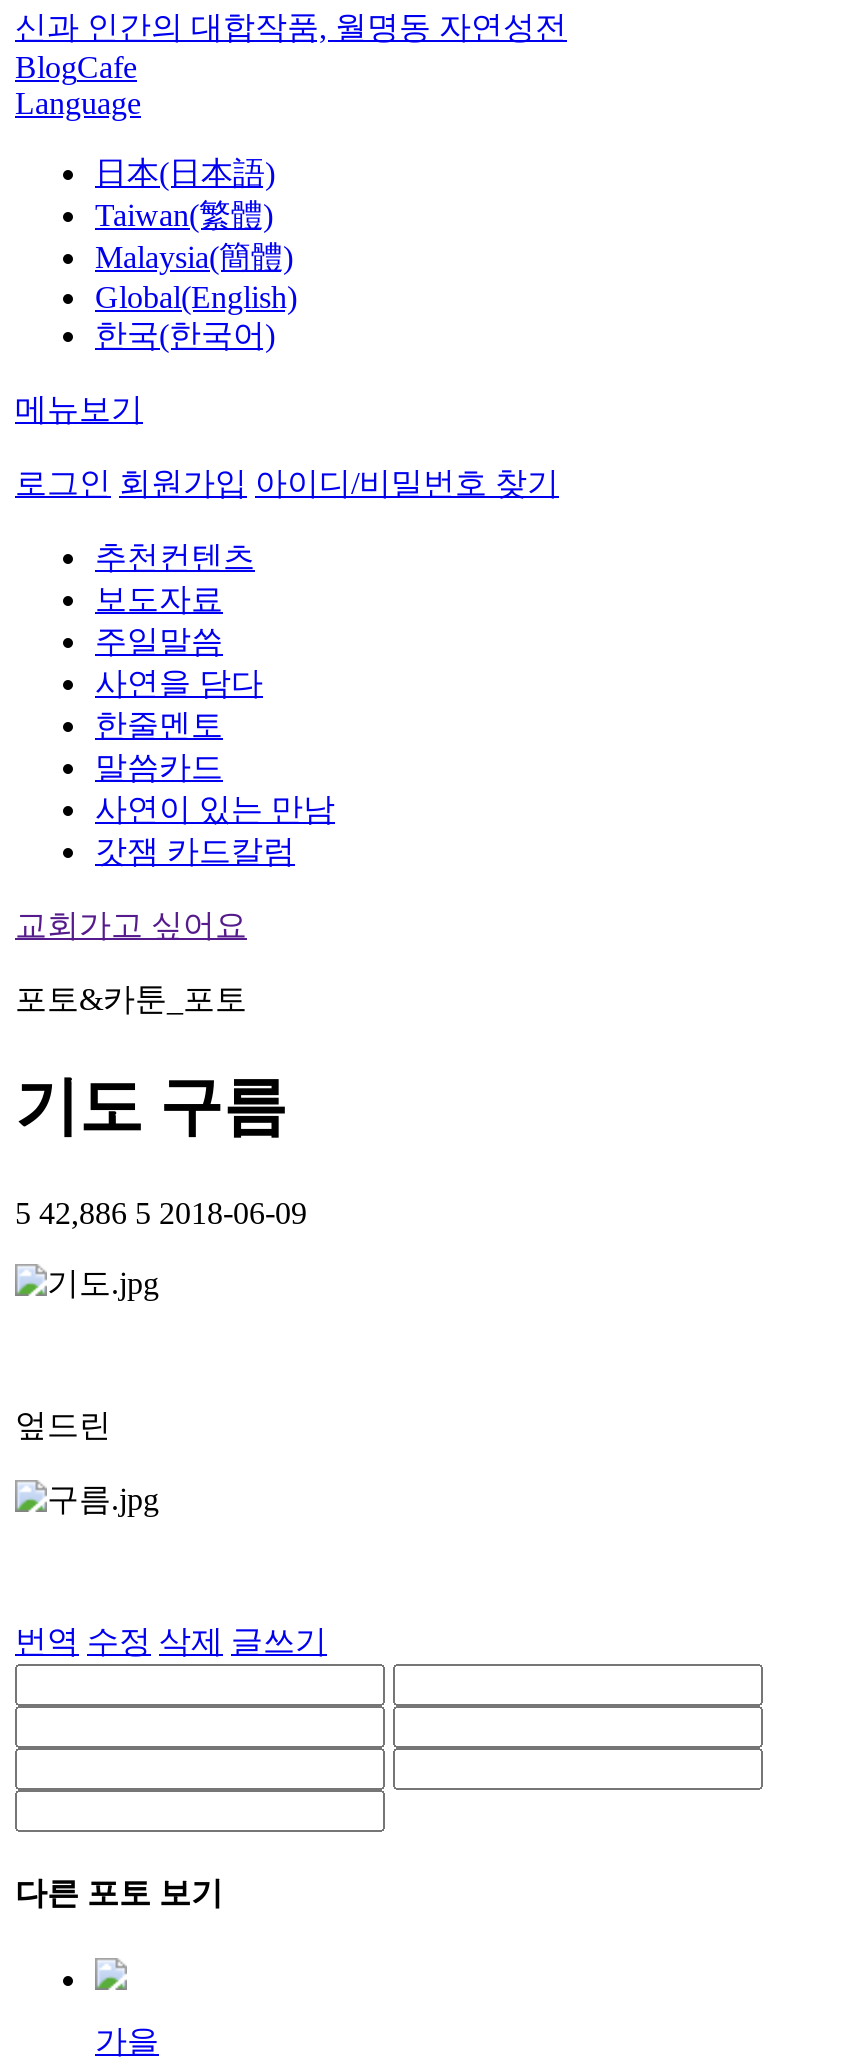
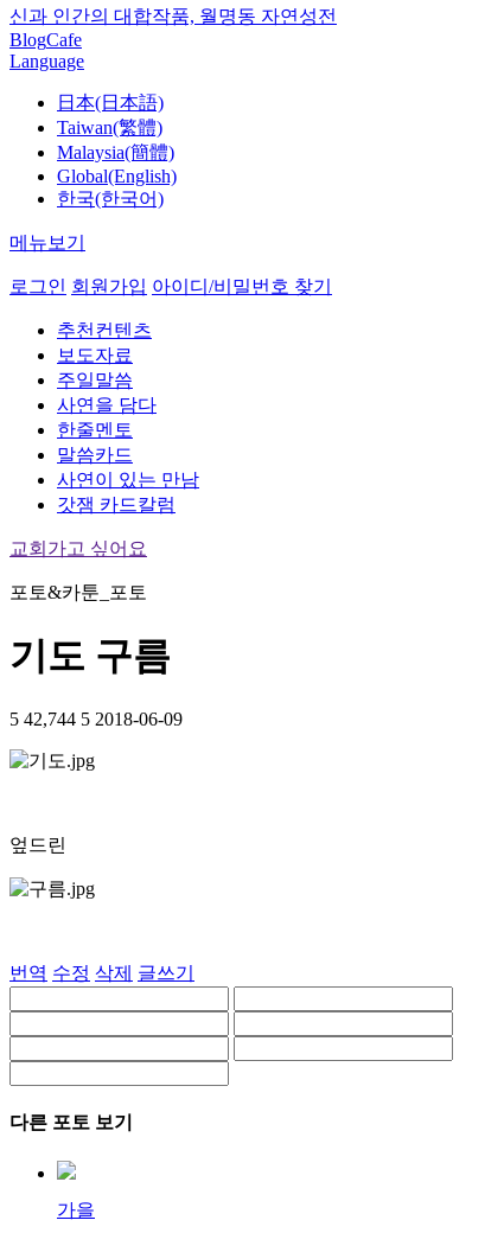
[15,1196,307,1230] 5 42,886 5 2018-06-09 -> [9,709,183,729] 5 42,744 5 2018-06-09

